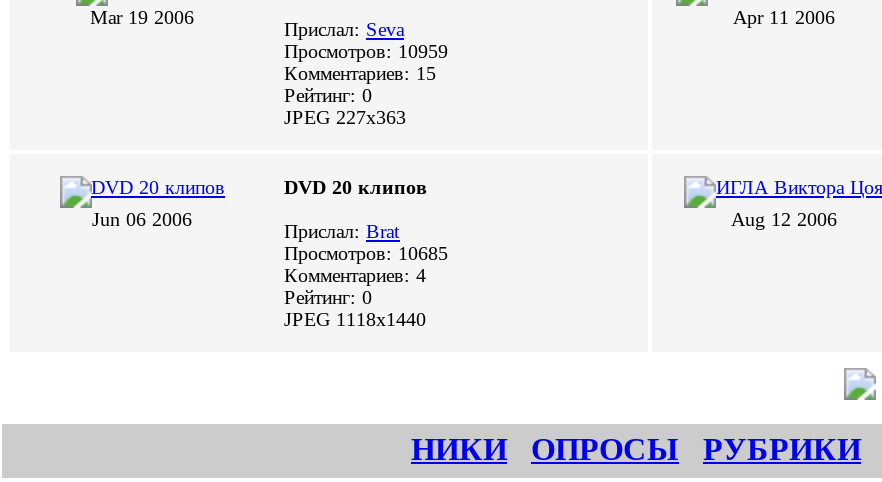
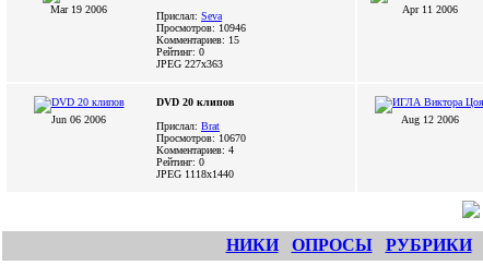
[284,40,448,62] Просмотров: 10959 -> [156,22,246,34] Просмотров: 10946
[284,242,448,264] Просмотров: 10685 -> [156,132,246,144] Просмотров: 10670

